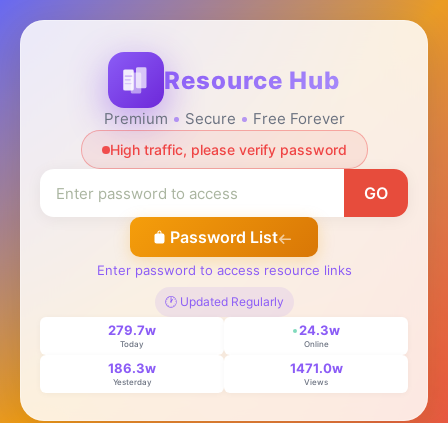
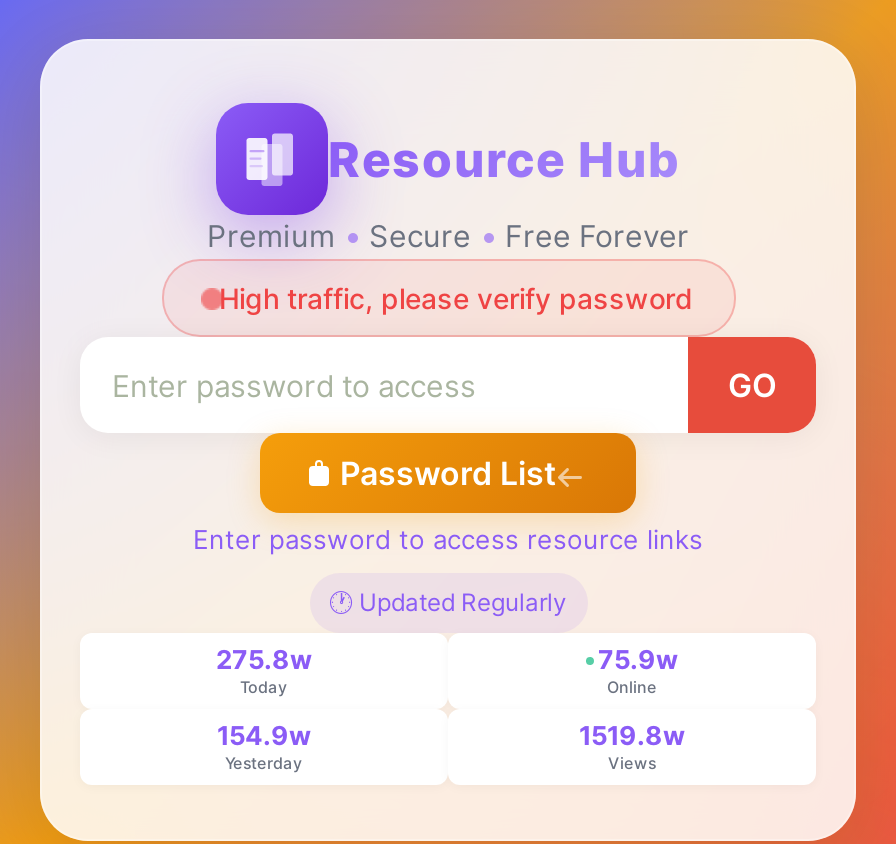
[108,322,156,338] 279.7w -> [216,643,312,675] 275.8w
[298,322,339,338] 24.3w -> [598,643,678,675] 75.9w
[108,360,156,376] 186.3w -> [217,719,311,751] 154.9w
[289,360,342,376] 1471.0w -> [579,719,685,751] 1519.8w

